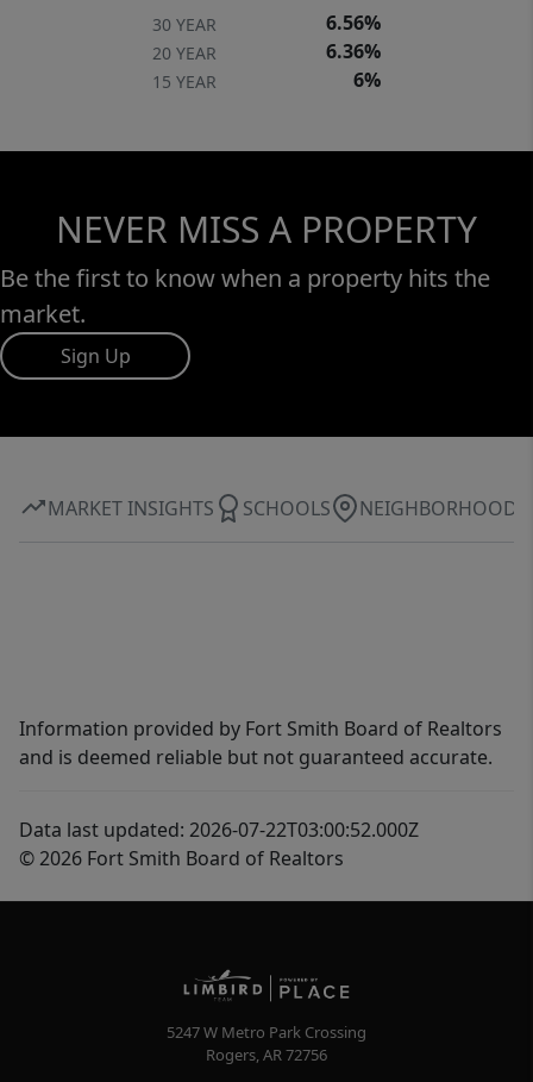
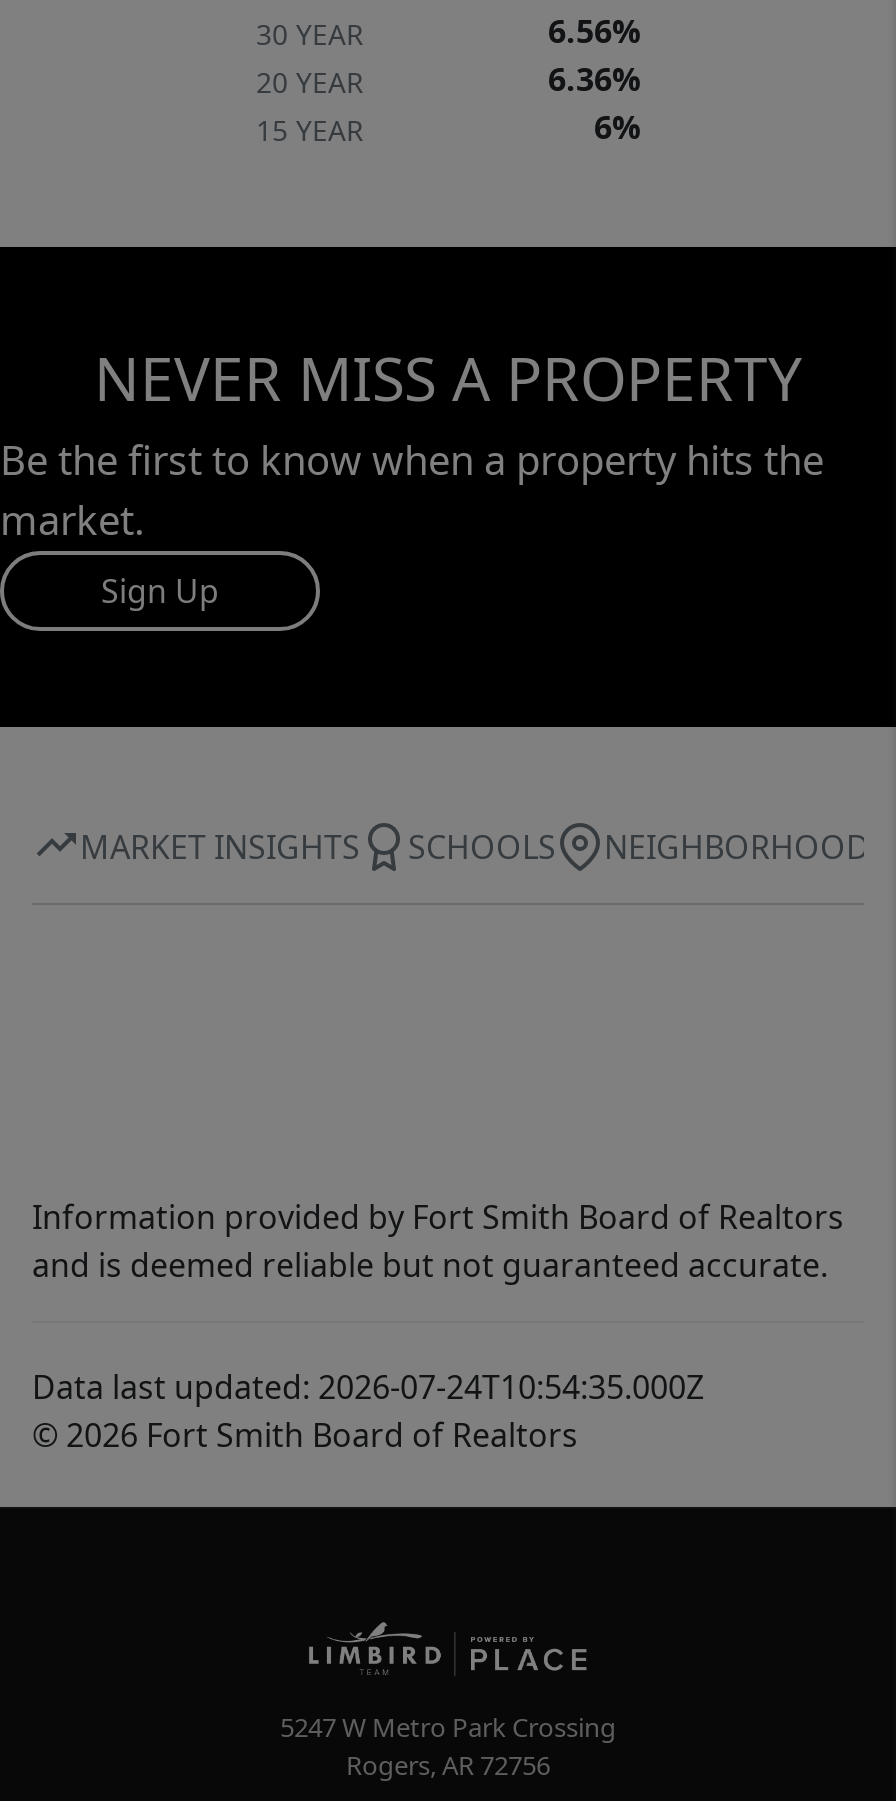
[19,817,419,843] Data last updated: 2026-07-22T03:00:52.000Z -> [32,1365,704,1409] Data last updated: 2026-07-24T10:54:35.000Z

